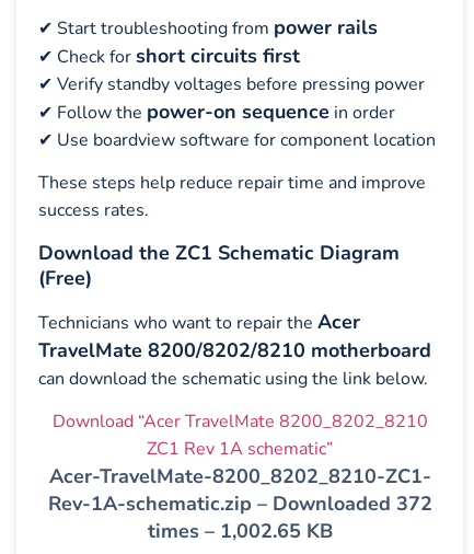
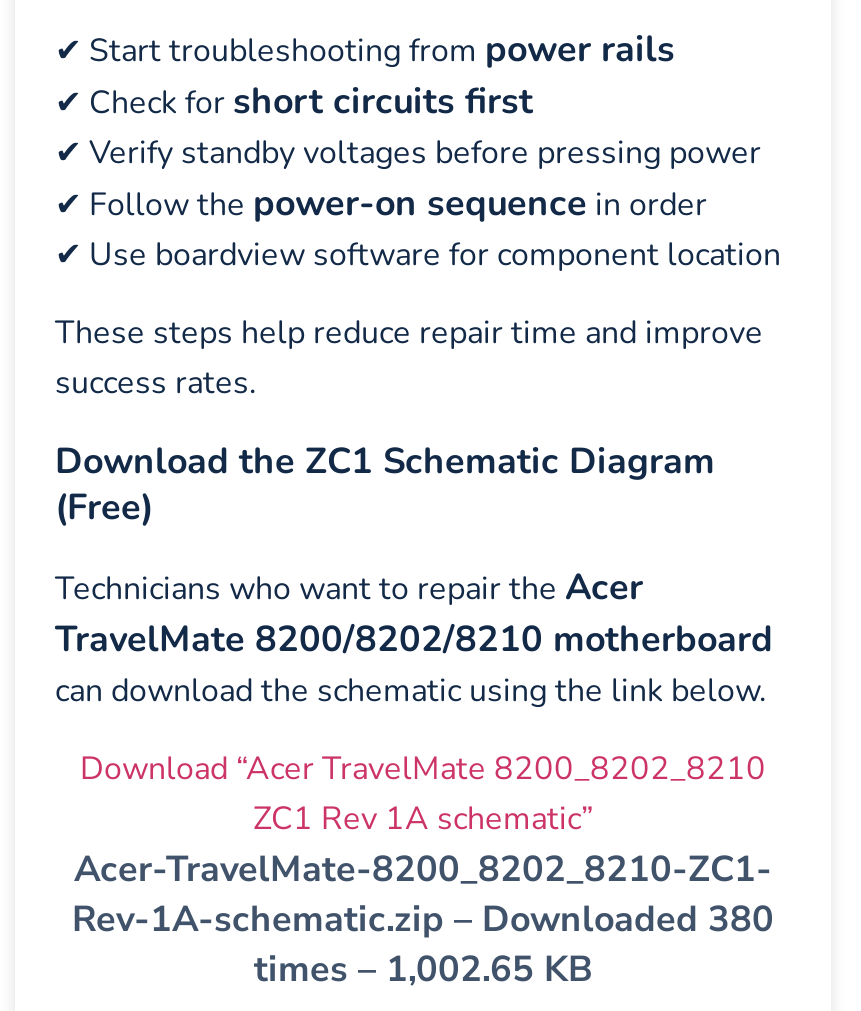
[48,490,432,517] Rev-1A-schematic.zip – Downloaded 372 -> [72,895,774,943] Rev-1A-schematic.zip – Downloaded 380

